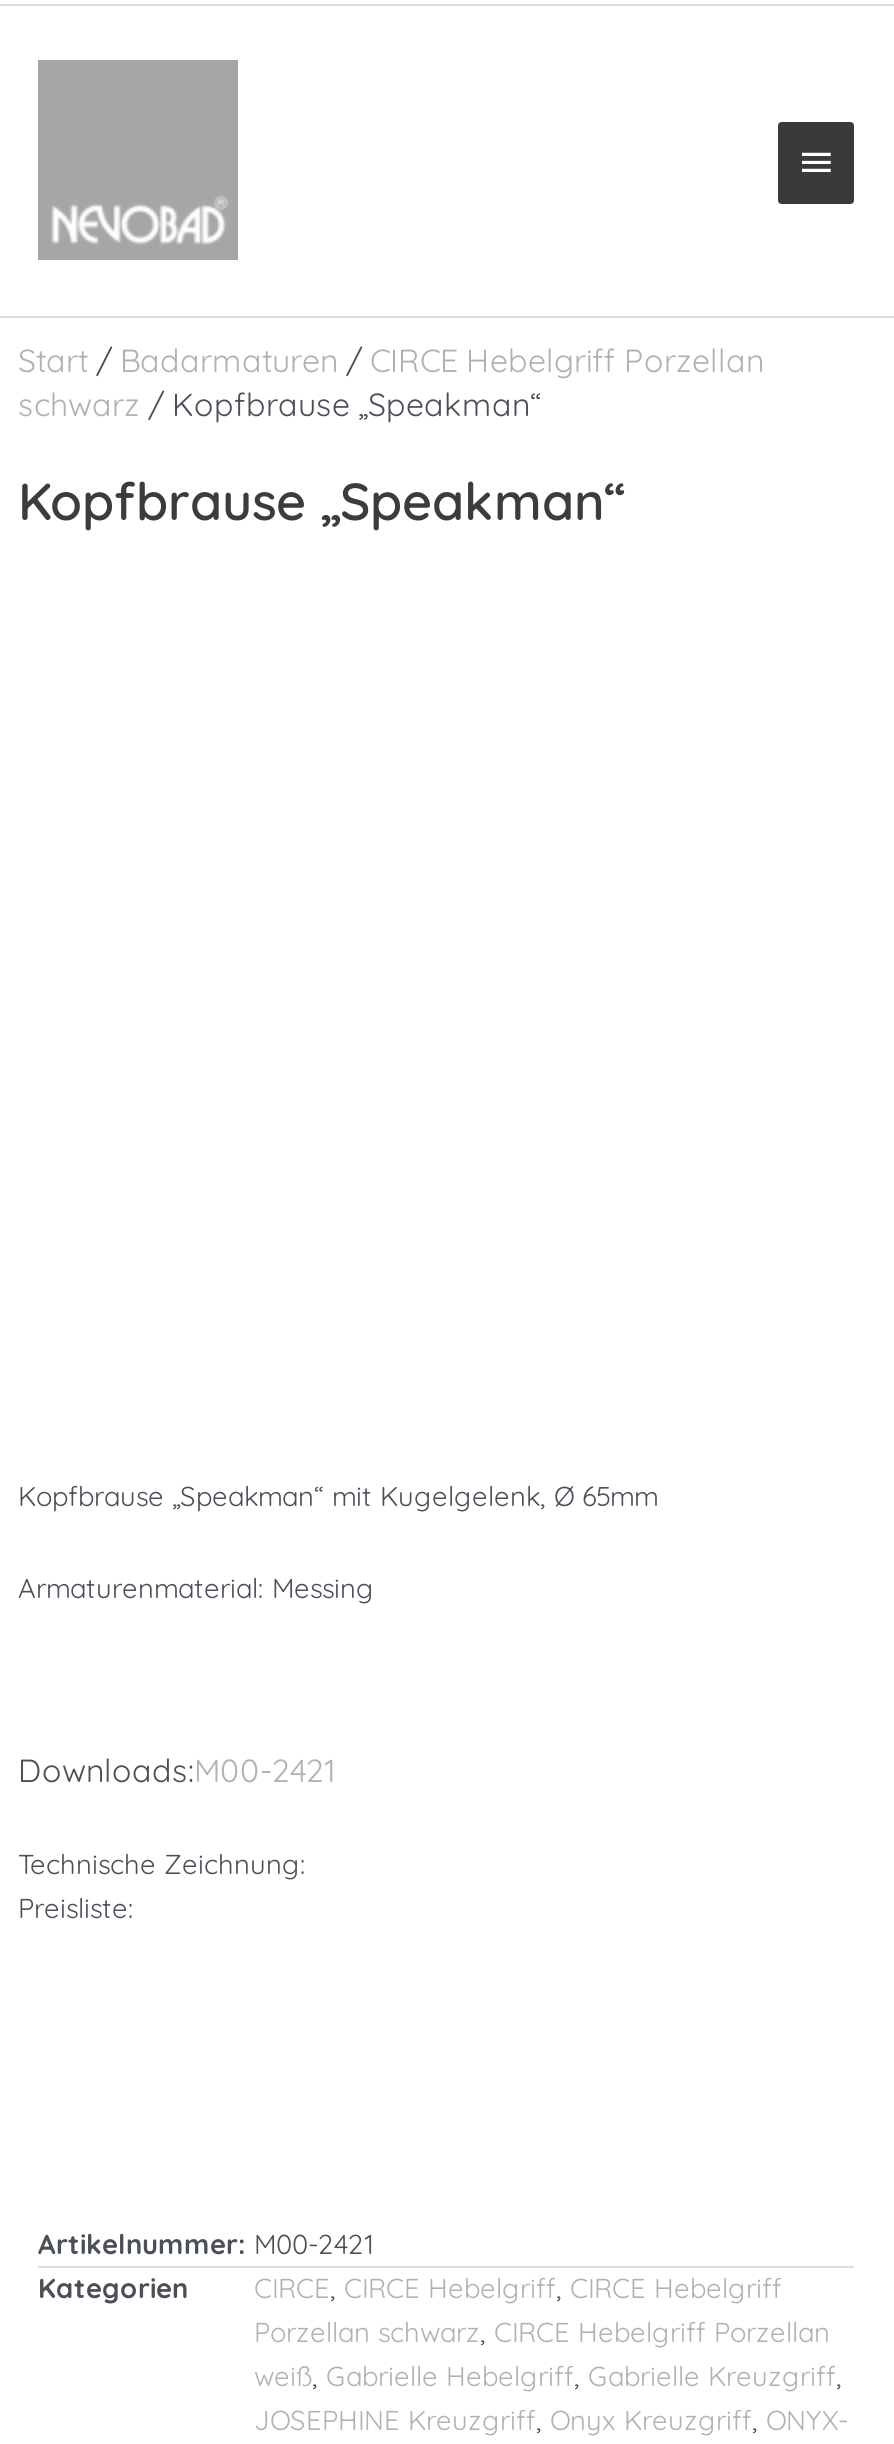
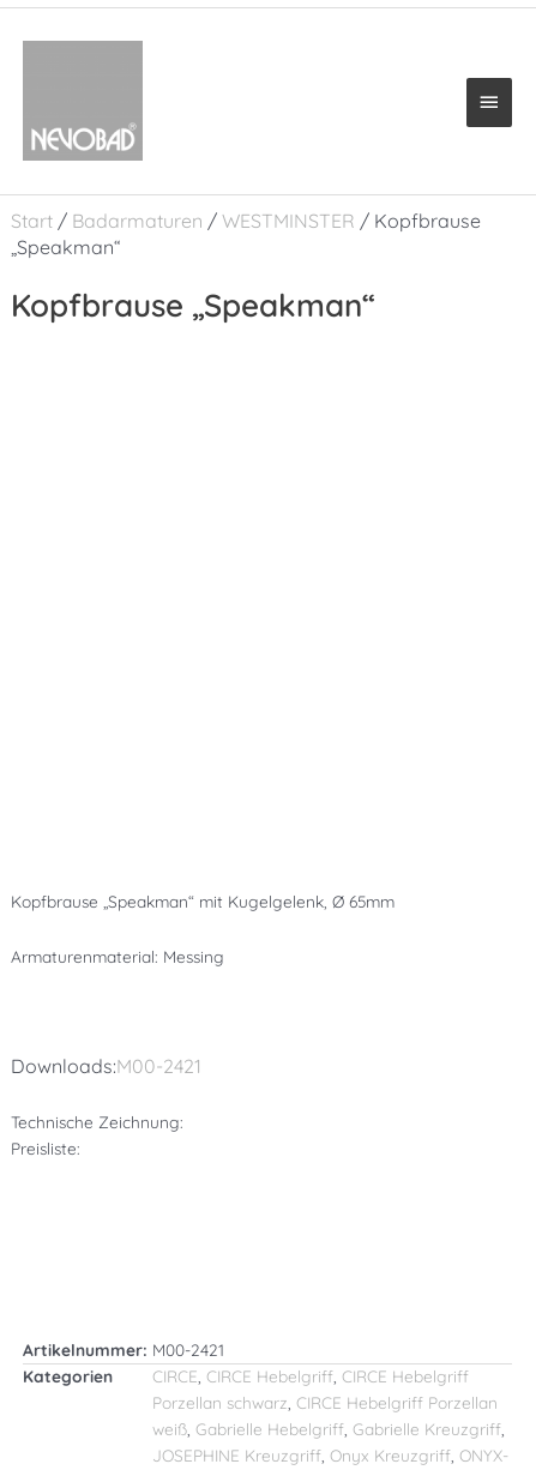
[18,339,764,423] Start / Badarmaturen / CIRCE Hebelgriff Porzellan | schwarz / Kopfbrause „Speakman“ -> [11,208,481,259] Start / Badarmaturen / WESTMINSTER / Kopfbrause | „Speakman“

